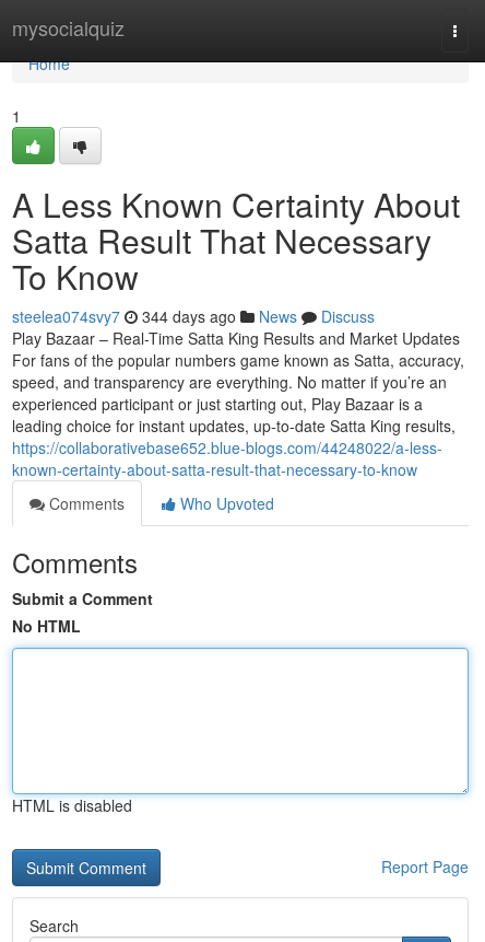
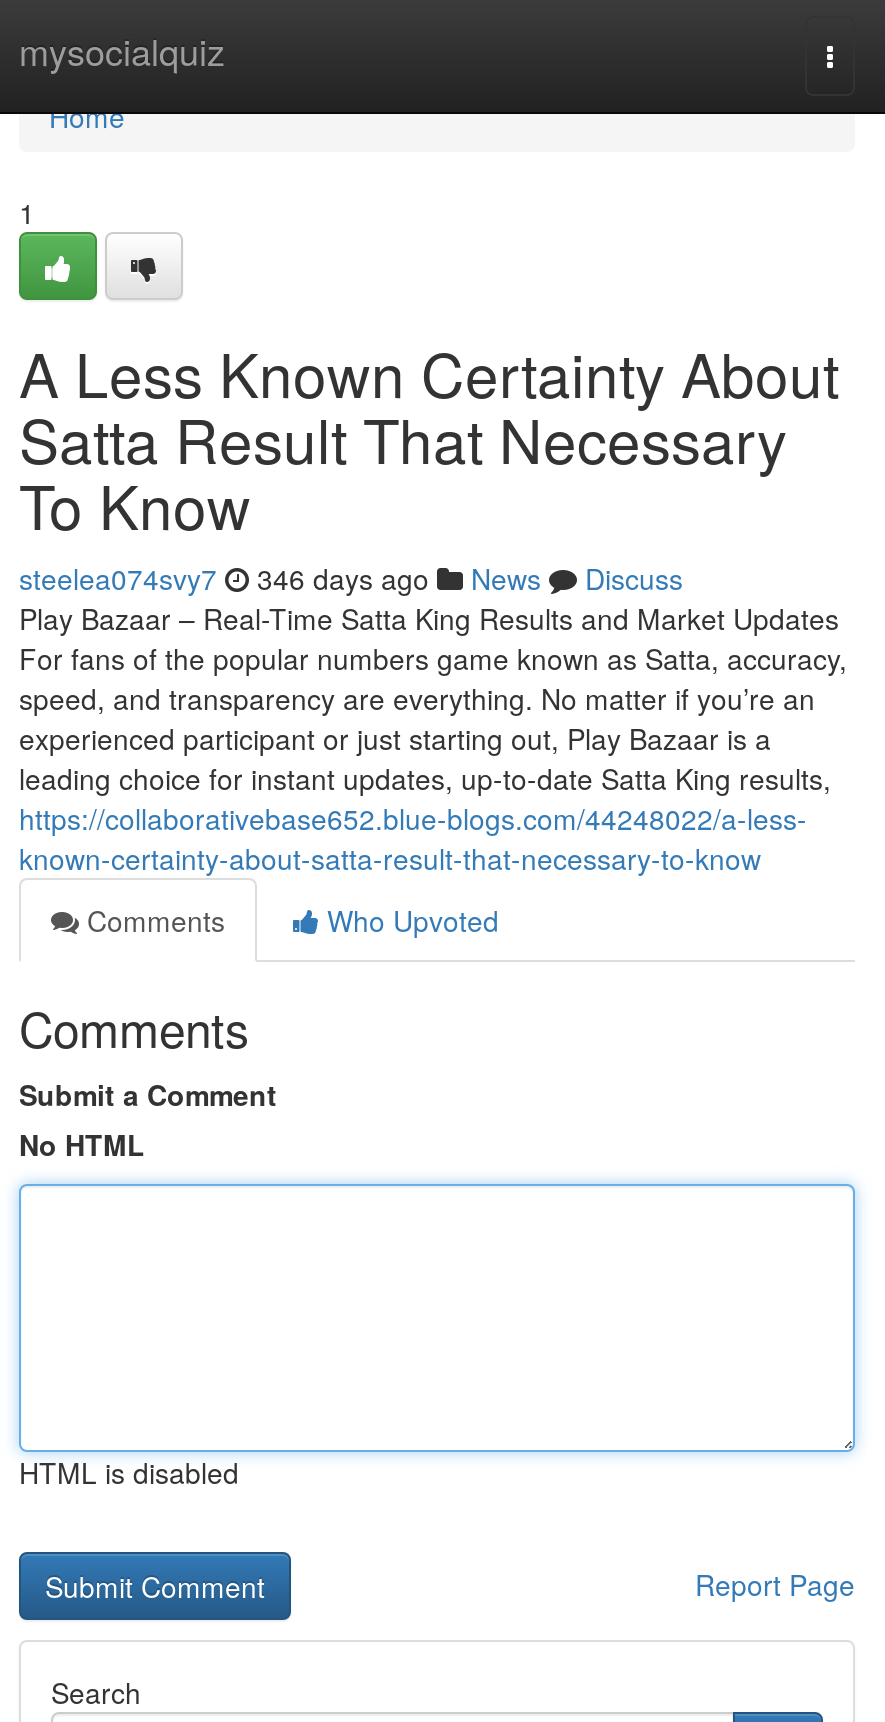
[12,305,375,327] steelea074svy7 344 days ago News Discuss -> [19,558,683,598] steelea074svy7 346 days ago News Discuss

